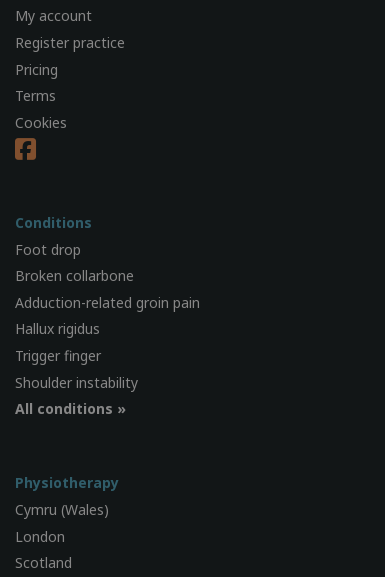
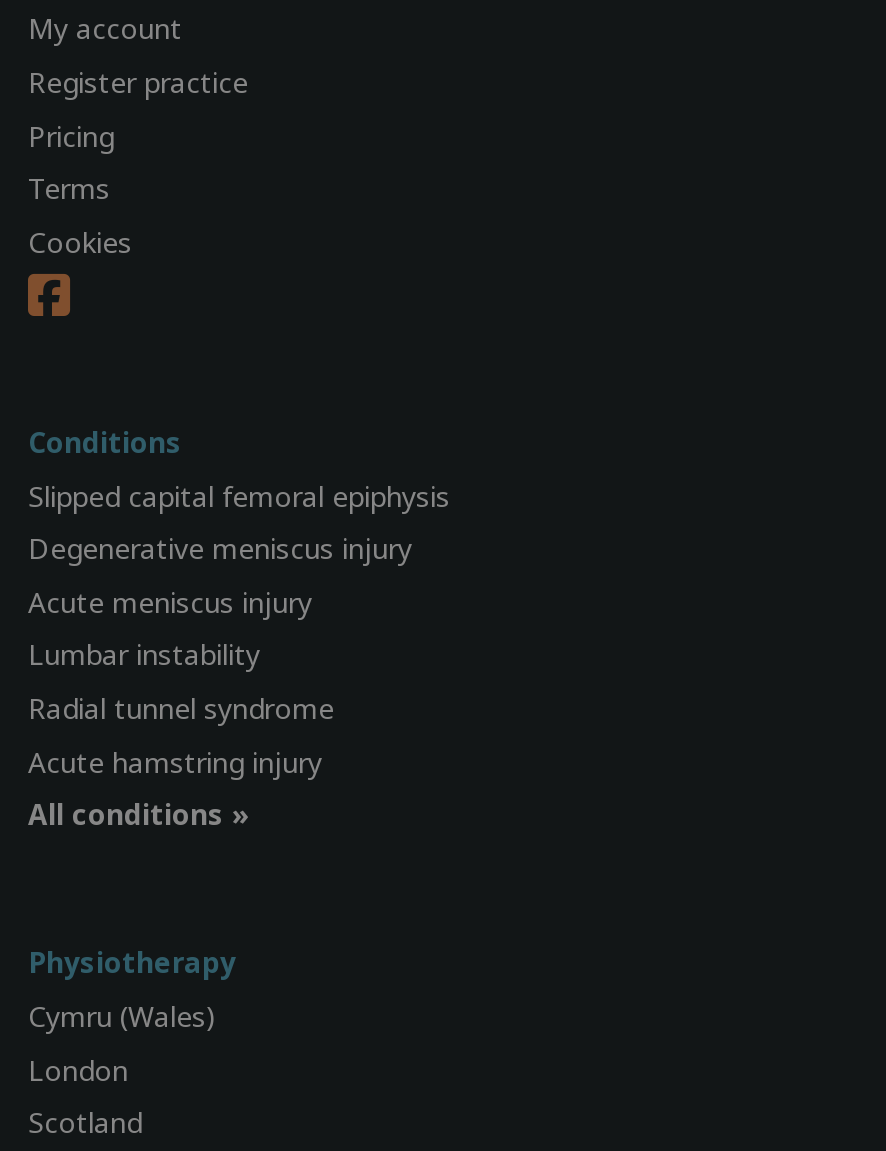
[15,239,200,392] Foot drop | Broken collarbone | Adduction-related groin pain | Hallux rigidus | Trigger finger | Shoulder instability -> [28,476,450,780] Slipped capital femoral epiphysis | Degenerative meniscus injury | Acute meniscus injury | Lumbar instability | Radial tunnel syndrome | Acute hamstring injury

